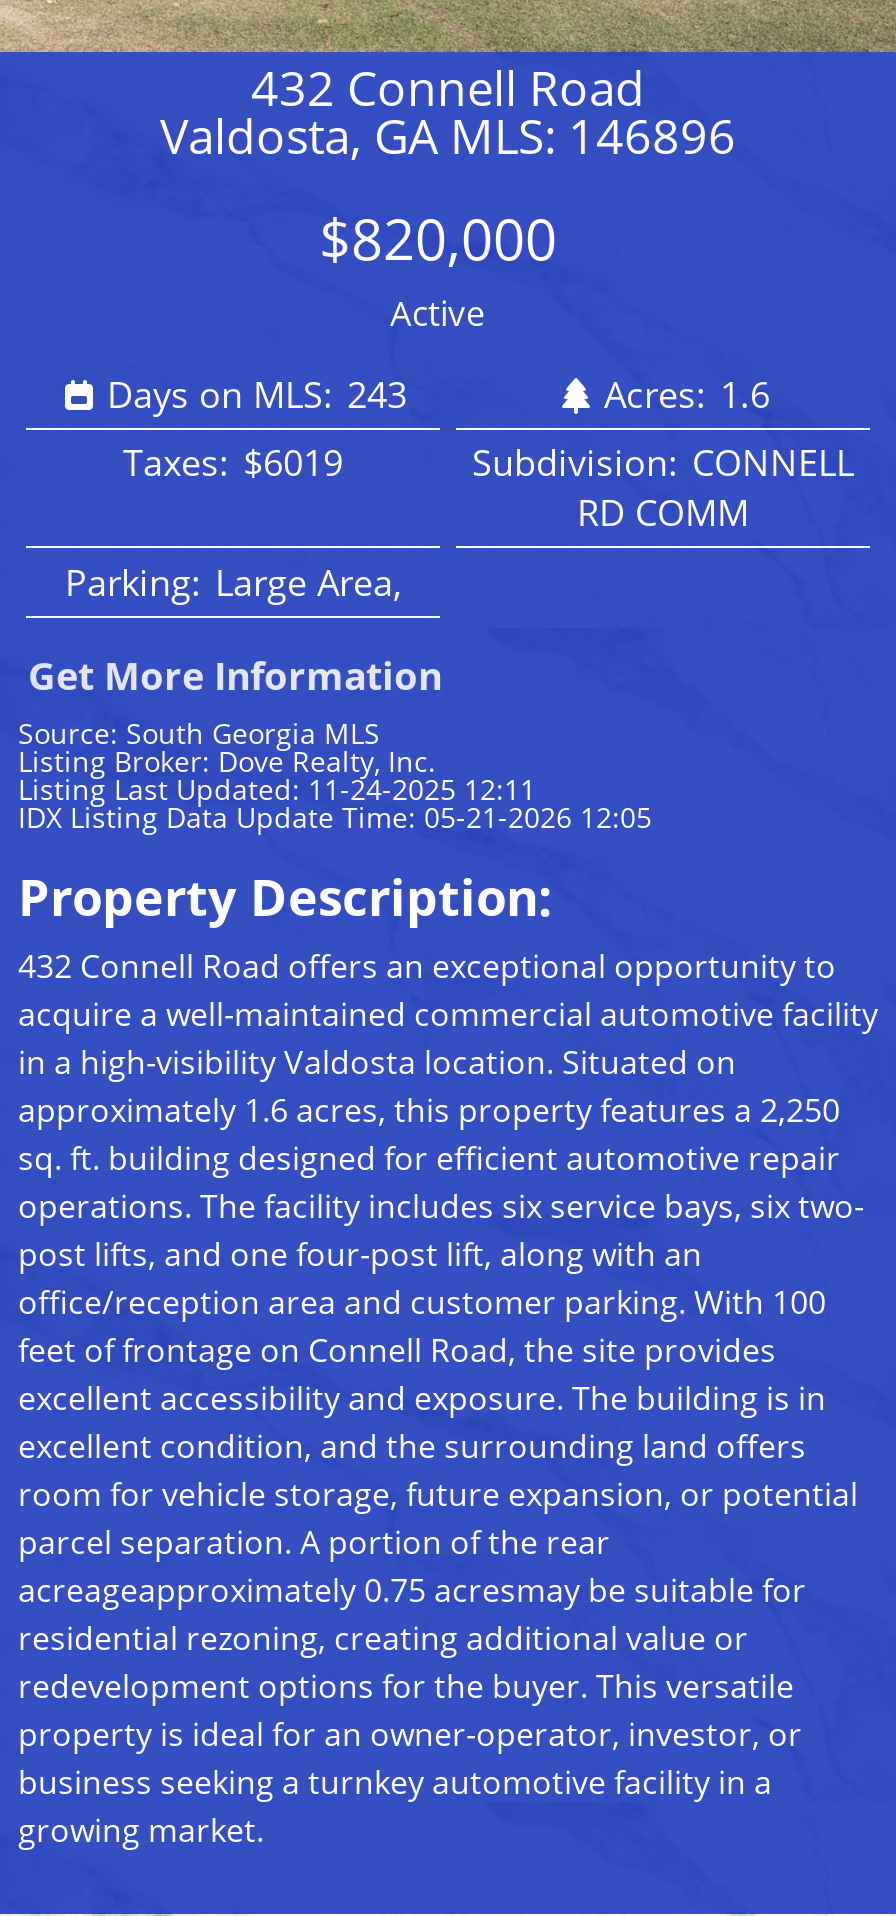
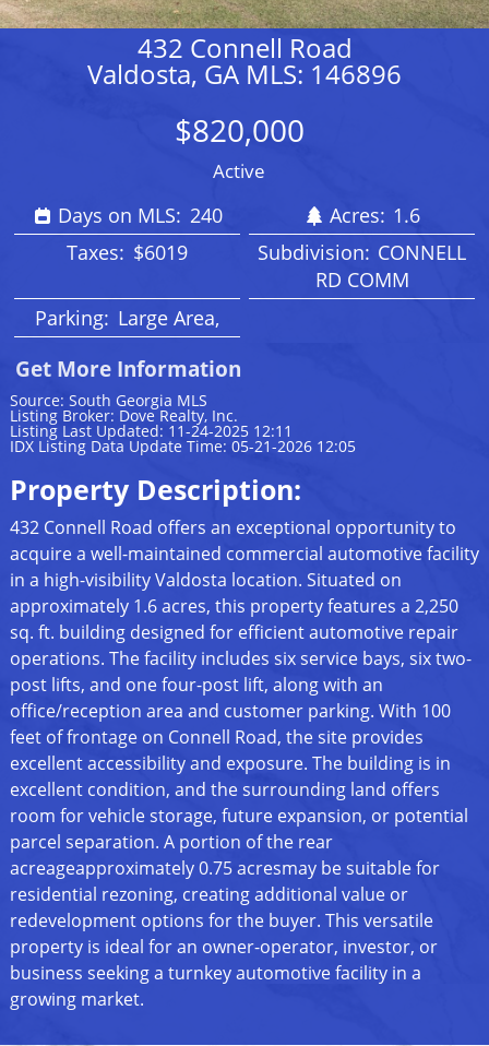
[107,369,407,417] Days on MLS: 243 -> [58,202,222,228] Days on MLS: 240

